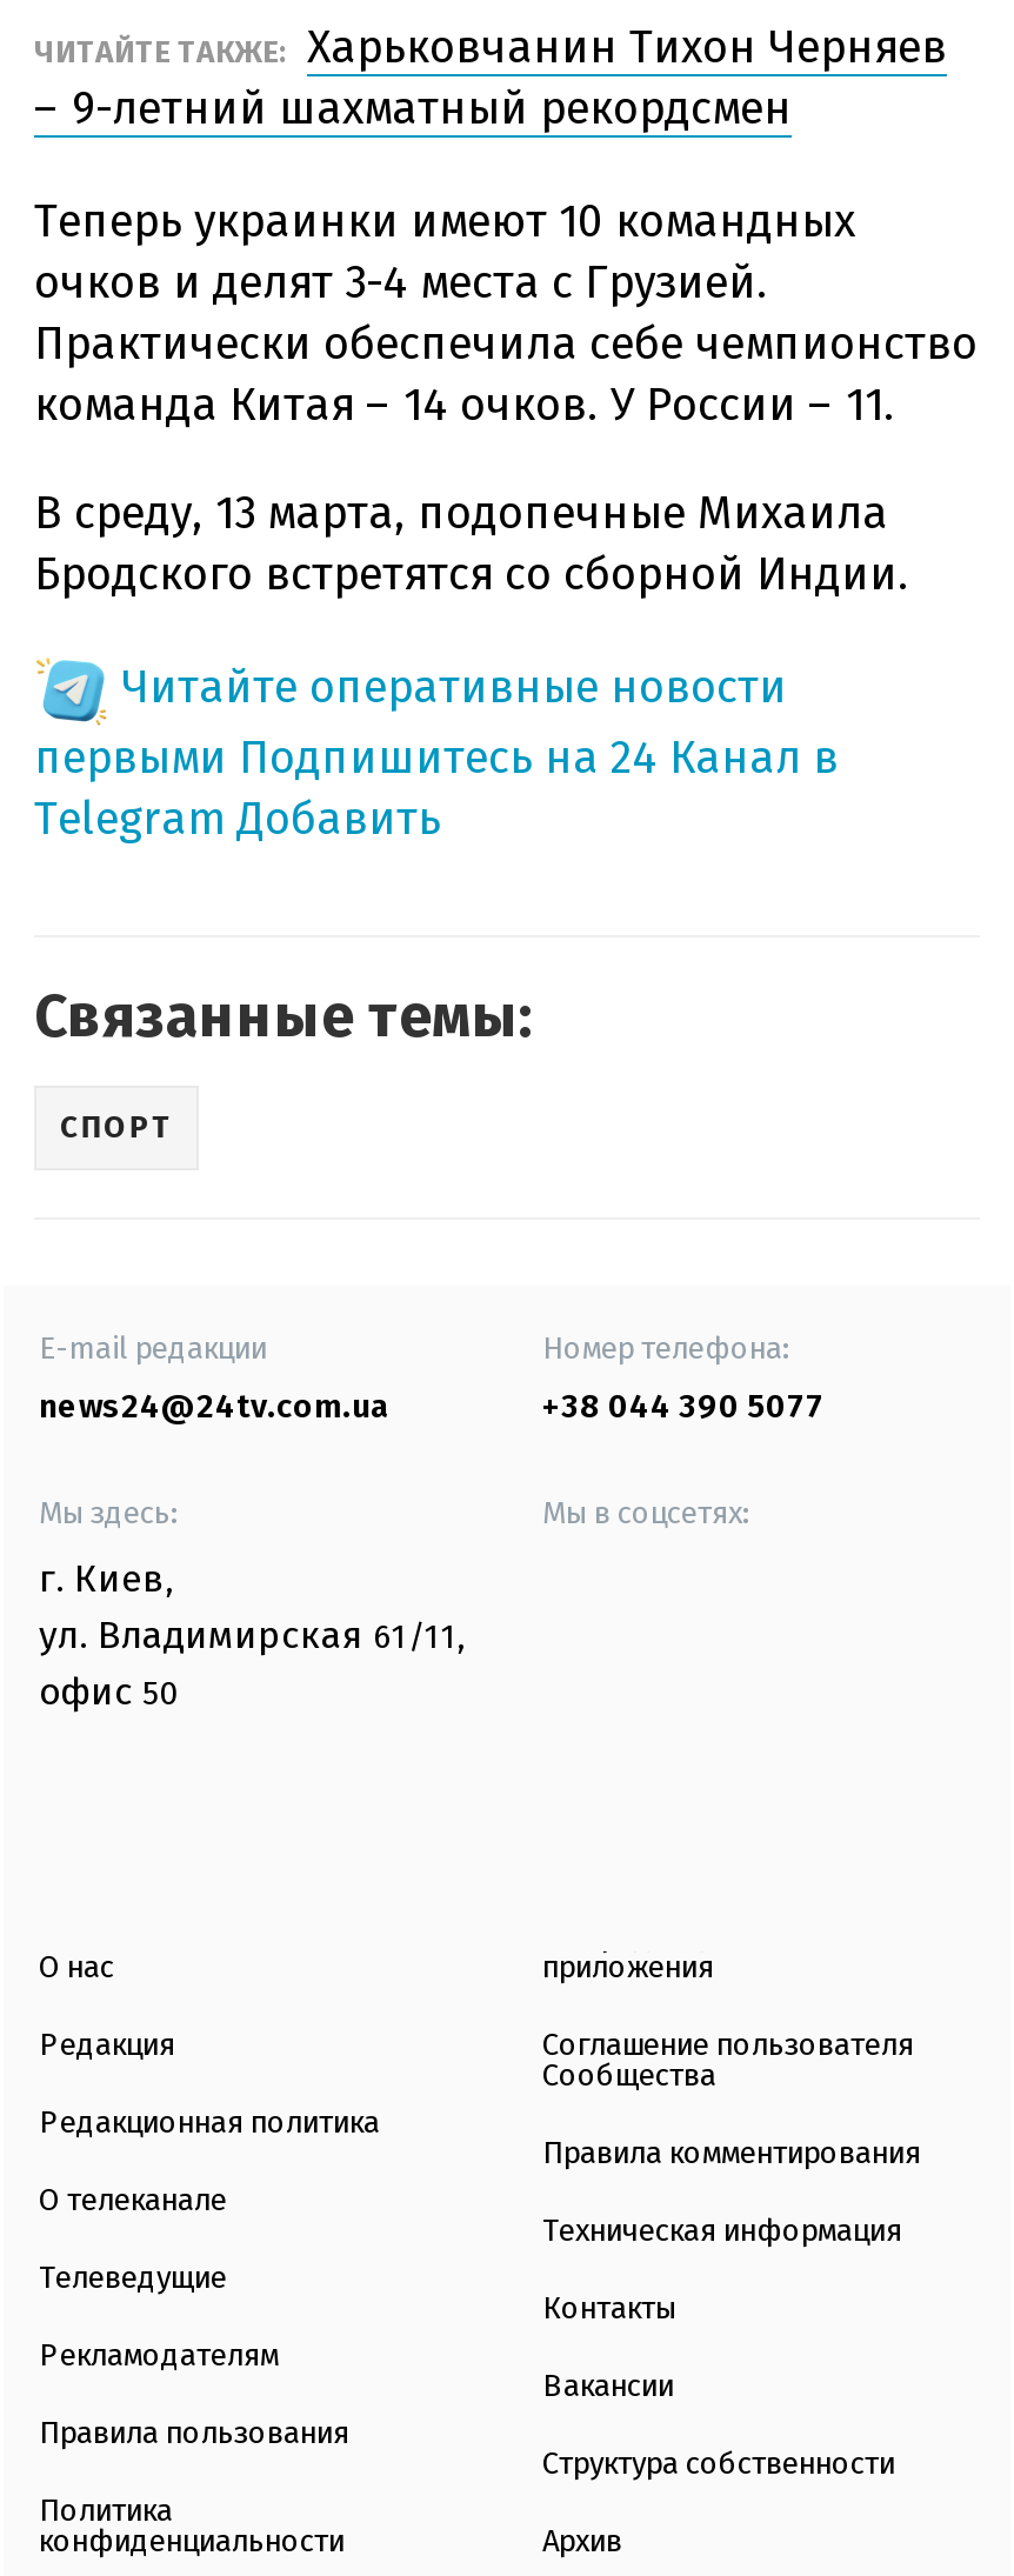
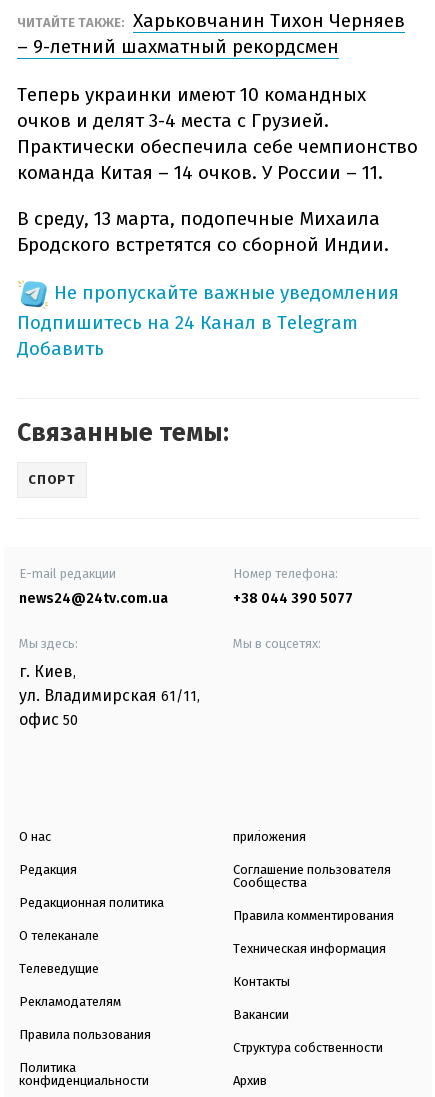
[34,659,839,845] Читайте оперативные новости | первыми Подпишитесь на 24 Канал в | Telegram Добавить -> [17,281,399,360] Не пропускайте важные уведомления | Подпишитесь на 24 Канал в Telegram | Добавить

